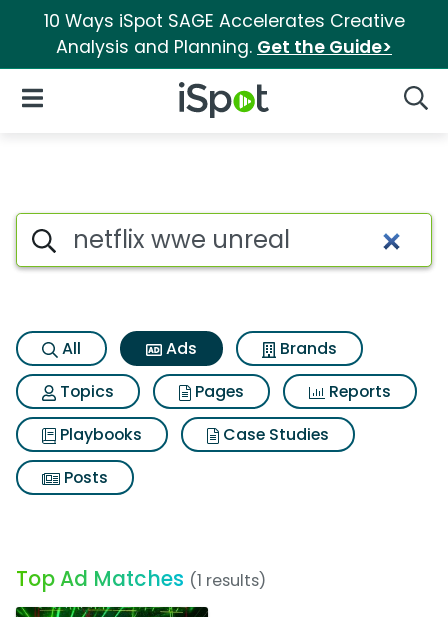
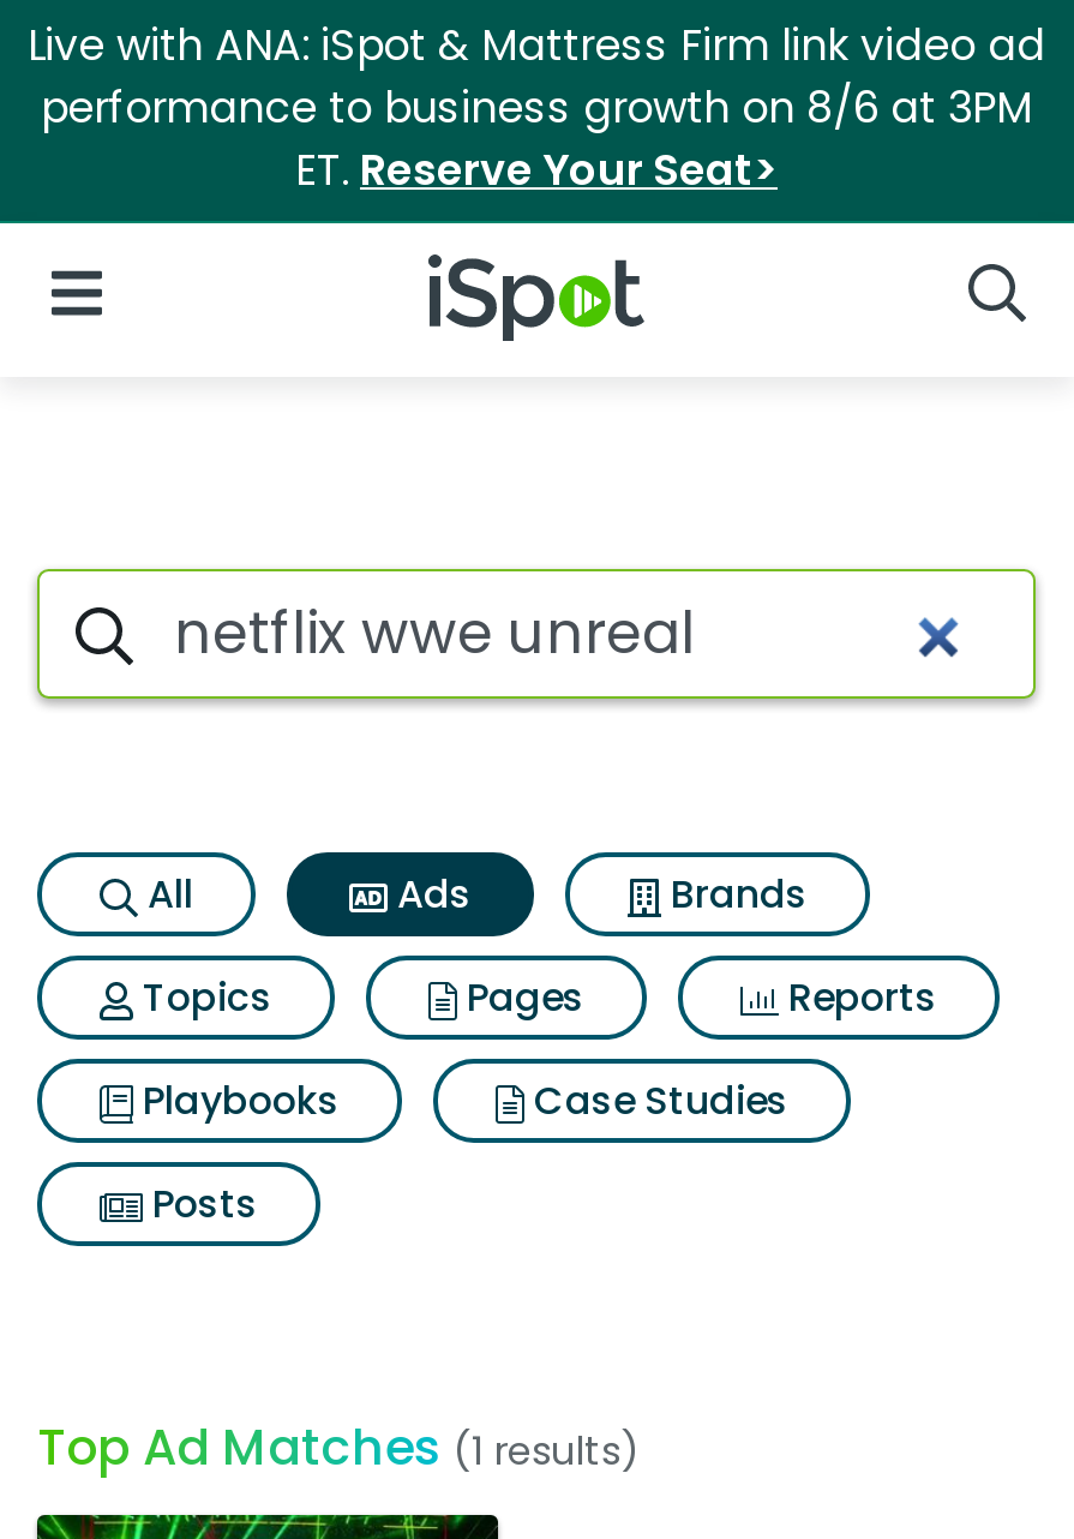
[43,9,404,59] 10 Ways iSpot SAGE Accelerates Creative | Analysis and Planning. Get the Guide> -> [28,17,1045,199] Live with ANA: iSpot & Mattress Firm link video ad | performance to business growth on 8/6 at 3PM | ET. Reserve Your Seat>

